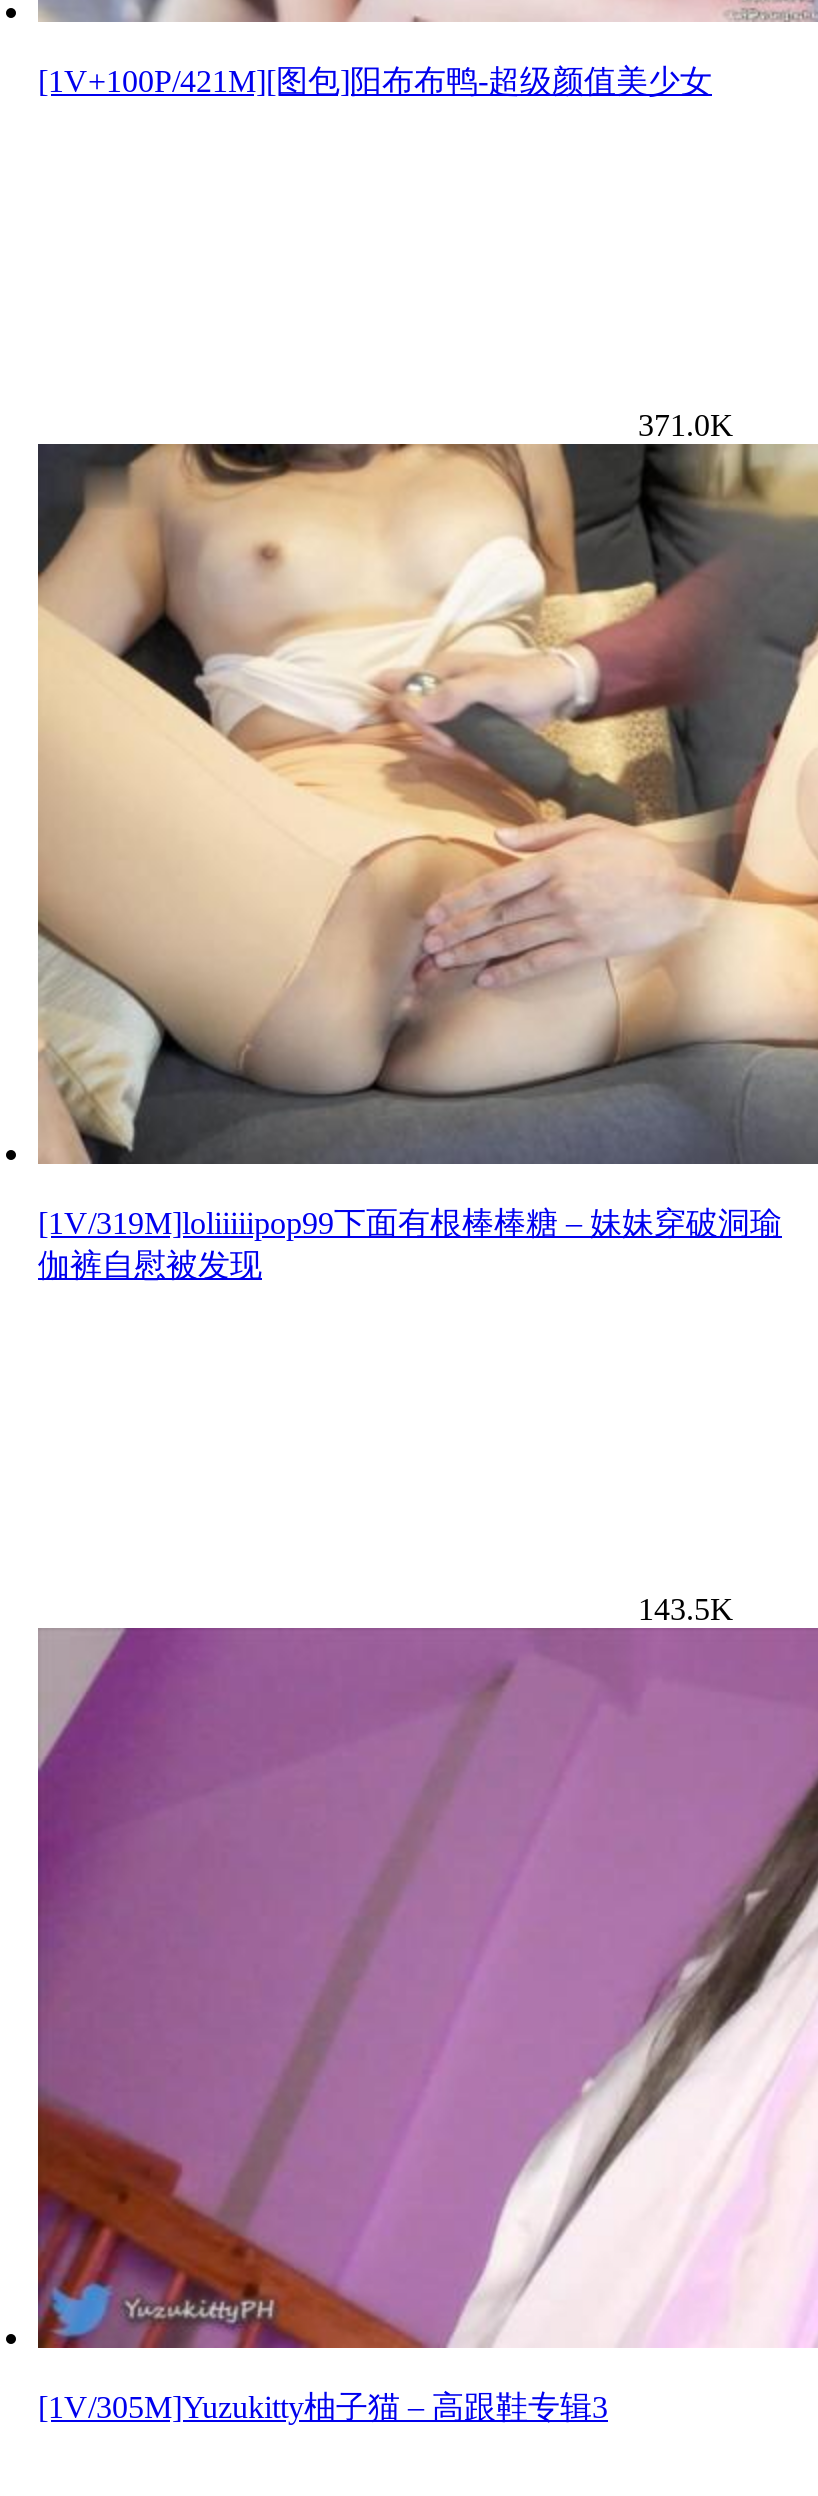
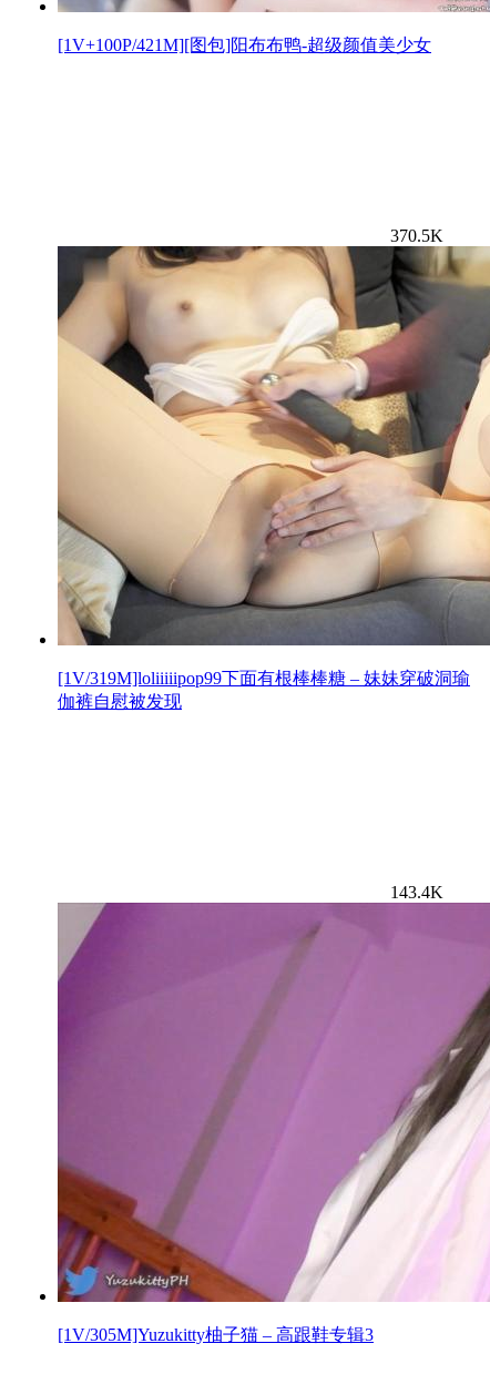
[638,408,734,442] 371.0K -> [390,226,443,245] 370.5K
[638,1592,734,1626] 143.5K -> [390,883,443,901] 143.4K

